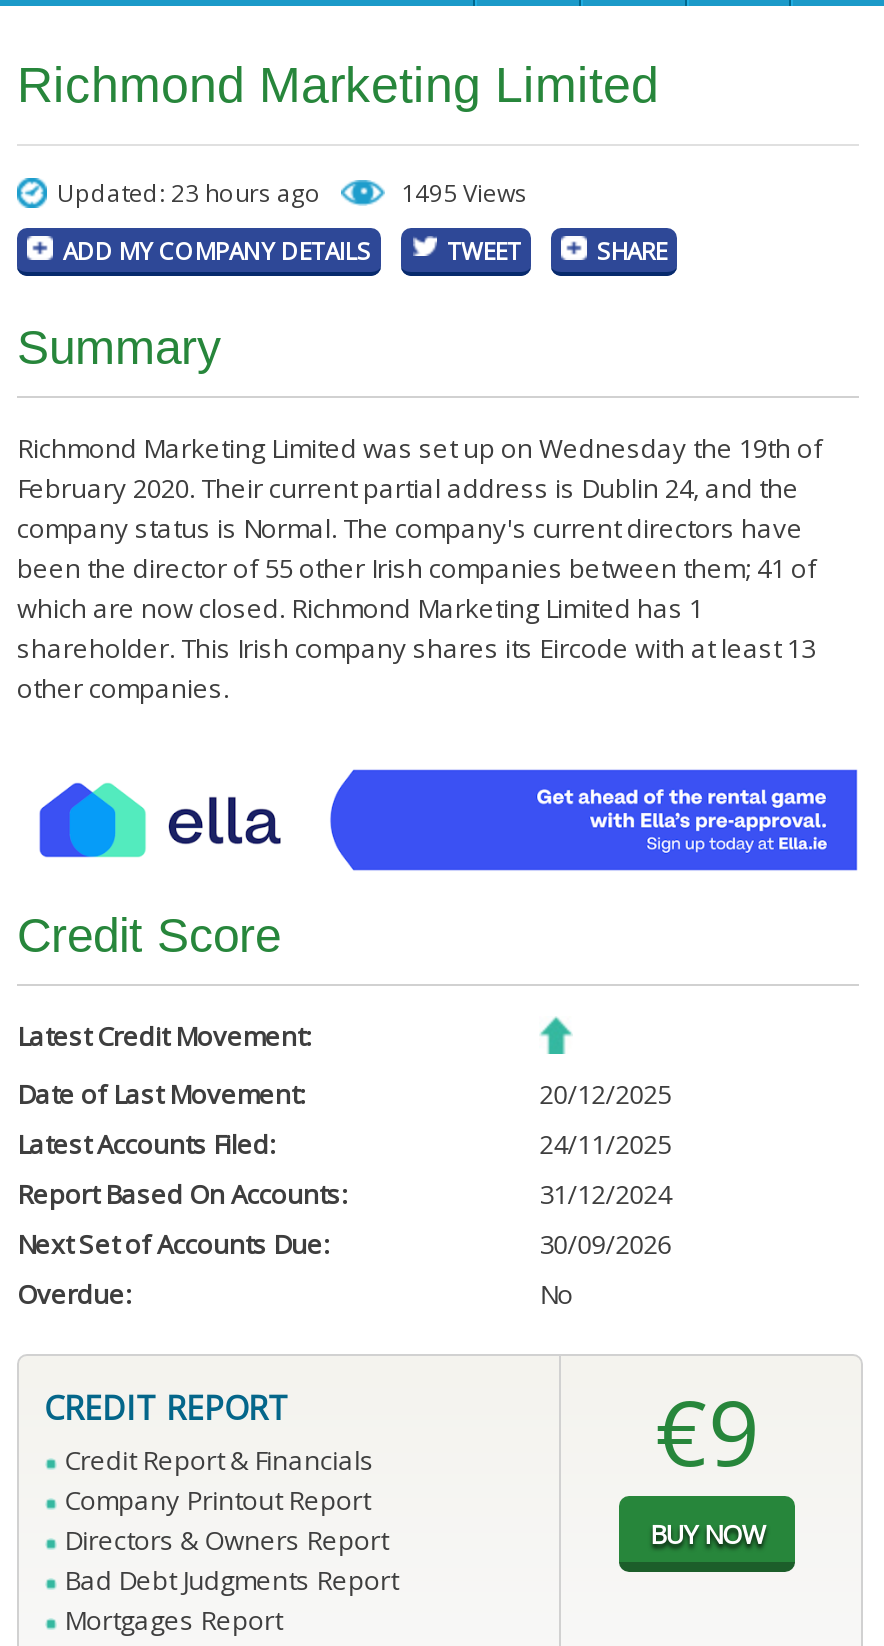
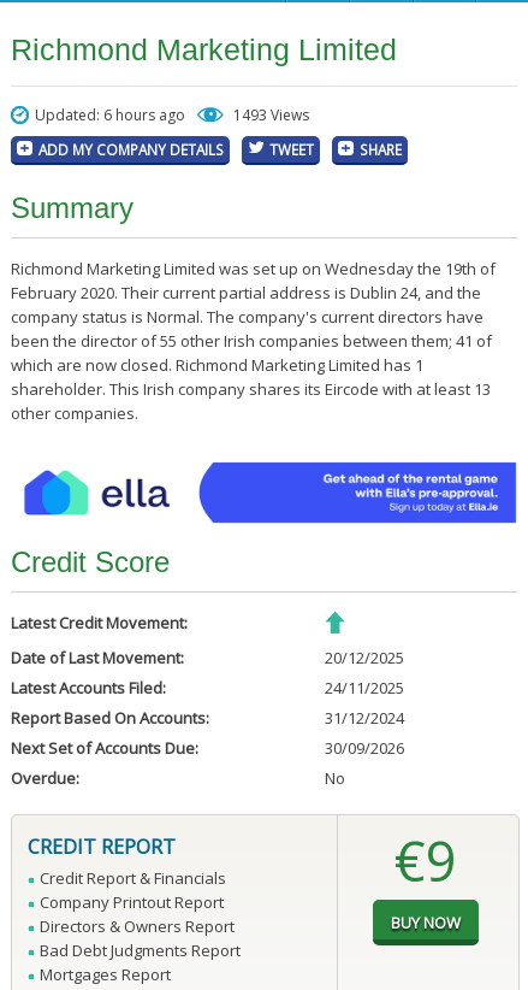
[57,176,321,210] Updated: 23 hours ago -> [35,105,185,125] Updated: 6 hours ago
[401,176,527,210] 1495 Views -> [233,105,309,125] 1493 Views

